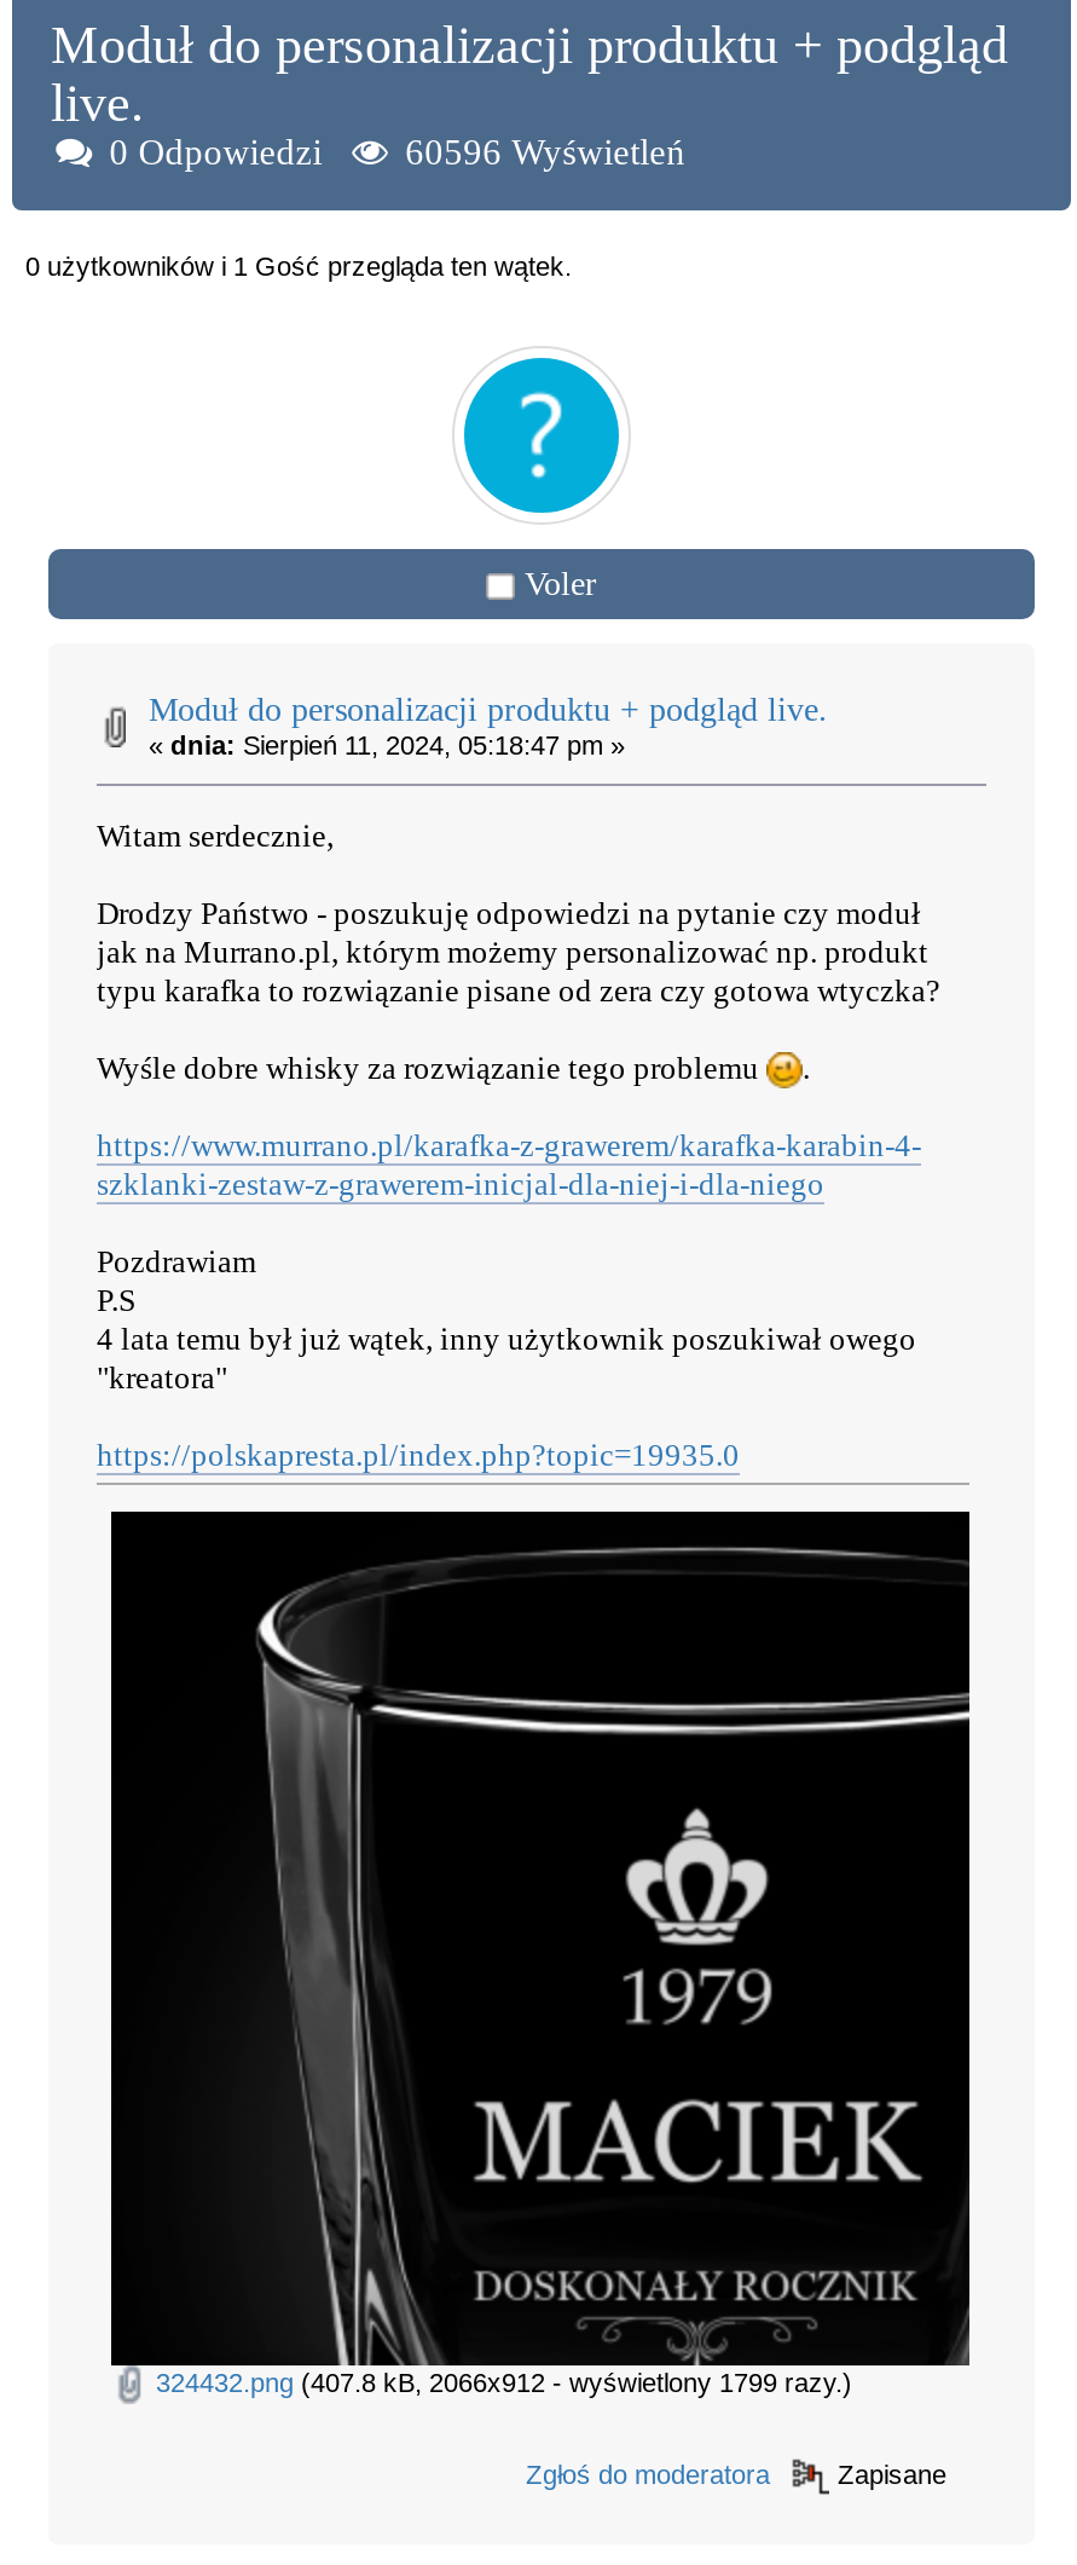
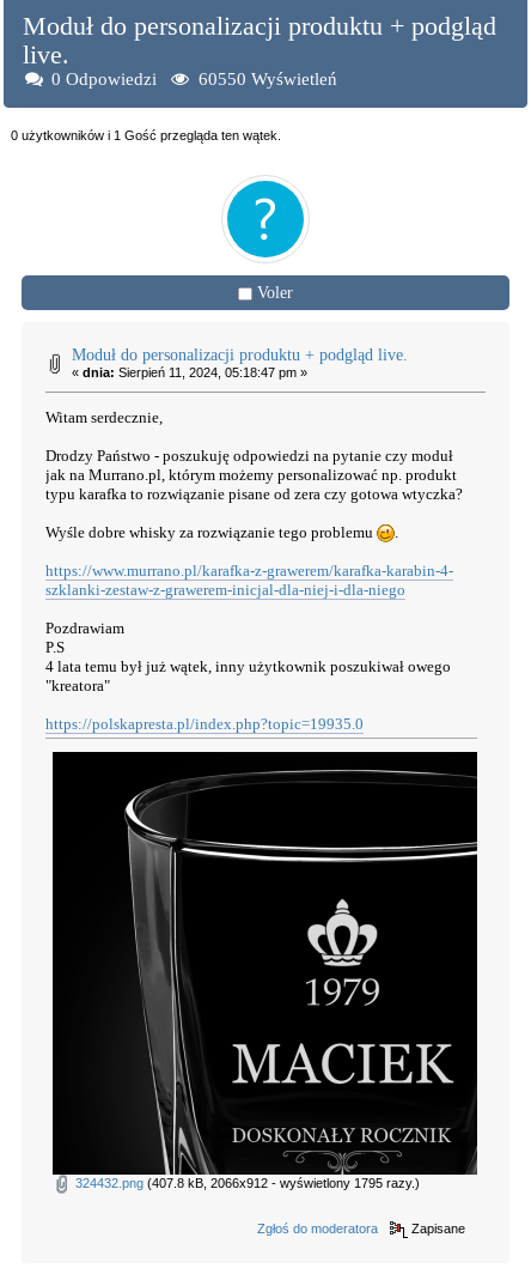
[405,133,686,172] 60596 Wyświetleń -> [198,69,337,89] 60550 Wyświetleń
[149,2368,852,2397] 324432.png (407.8 kB, 2066x912 - wyświetlony 1799 razy.) -> [71,1176,419,1190] 324432.png (407.8 kB, 2066x912 - wyświetlony 1795 razy.)

